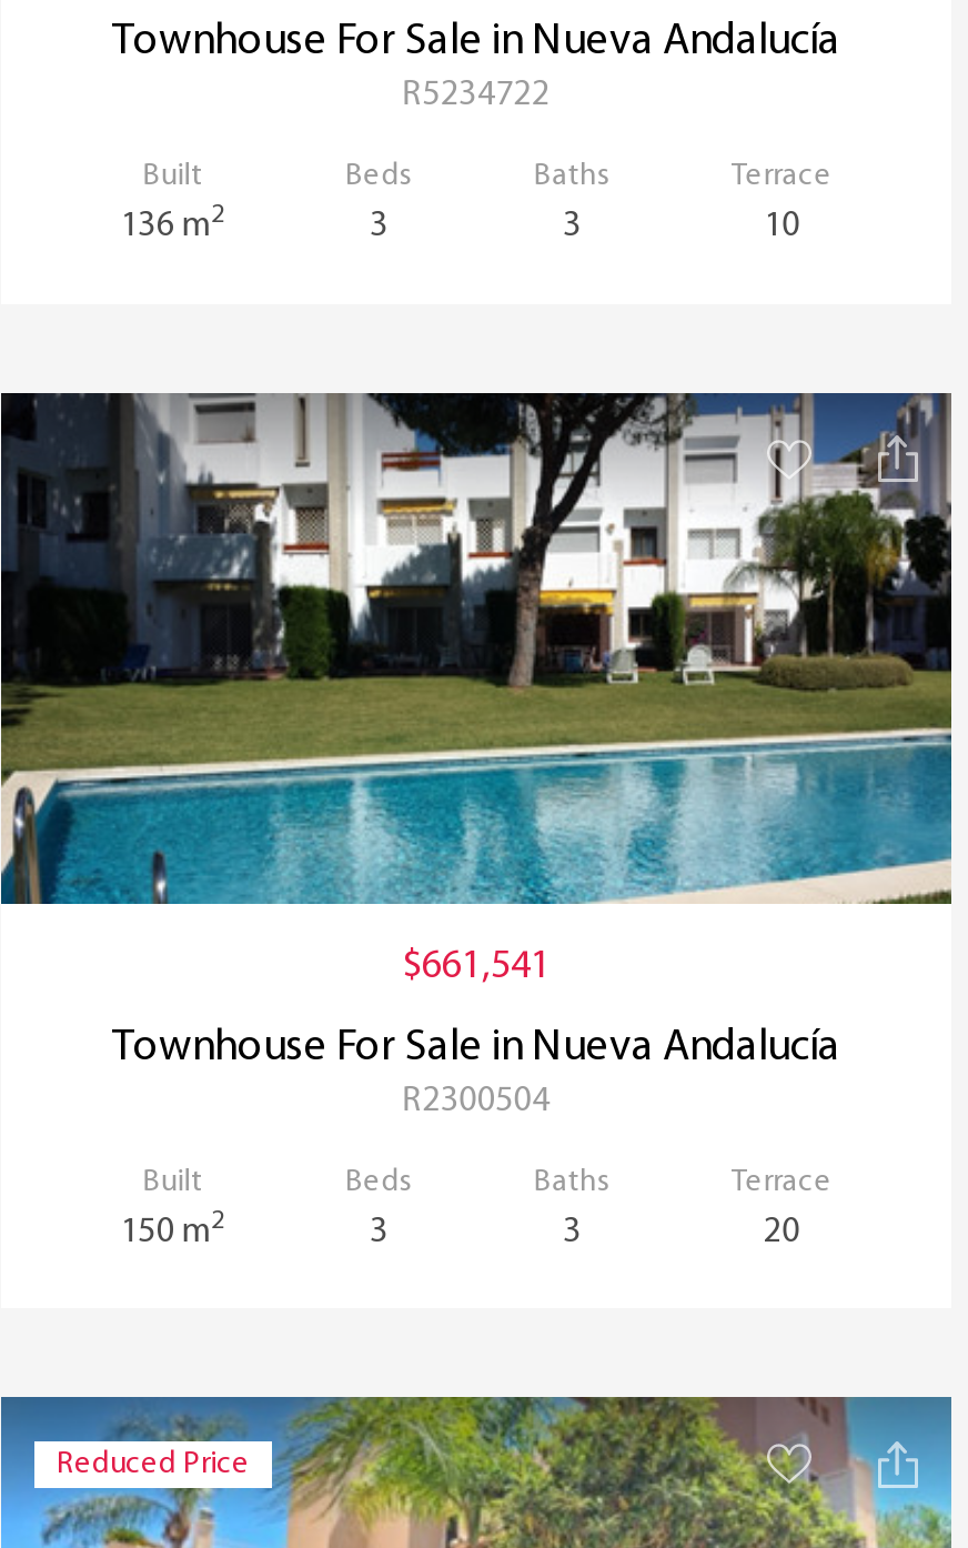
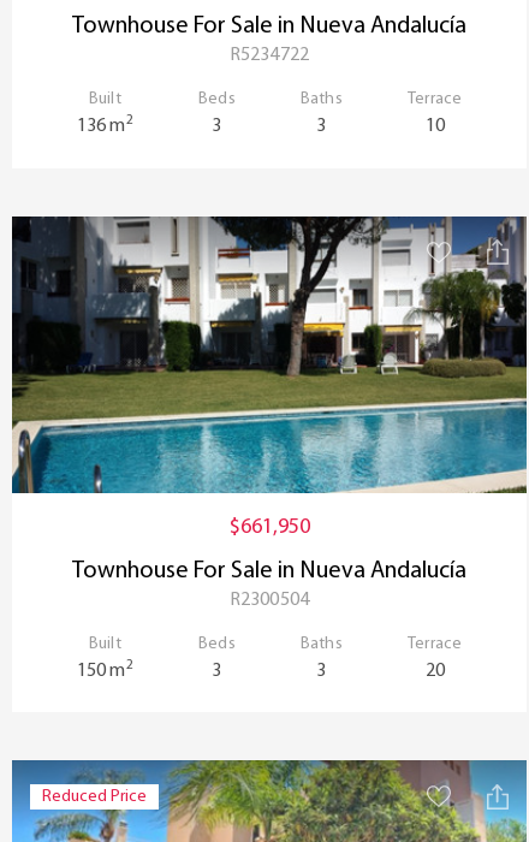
[402,945,551,988] $661,541 -> [229,516,310,539] $661,950

